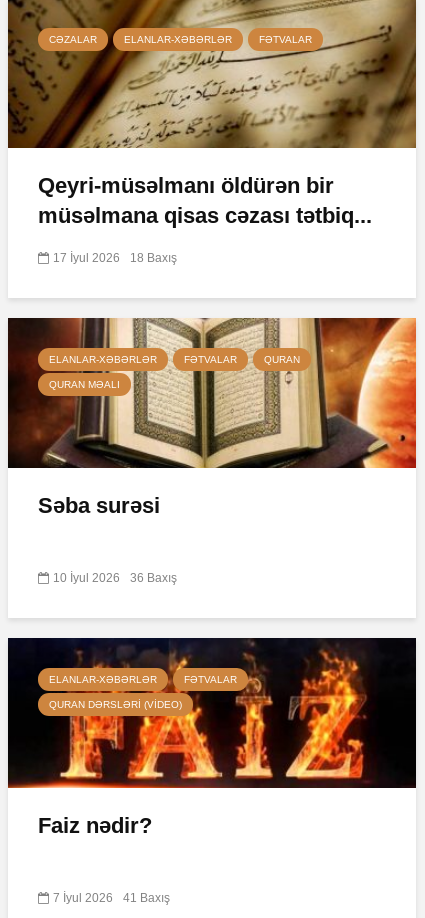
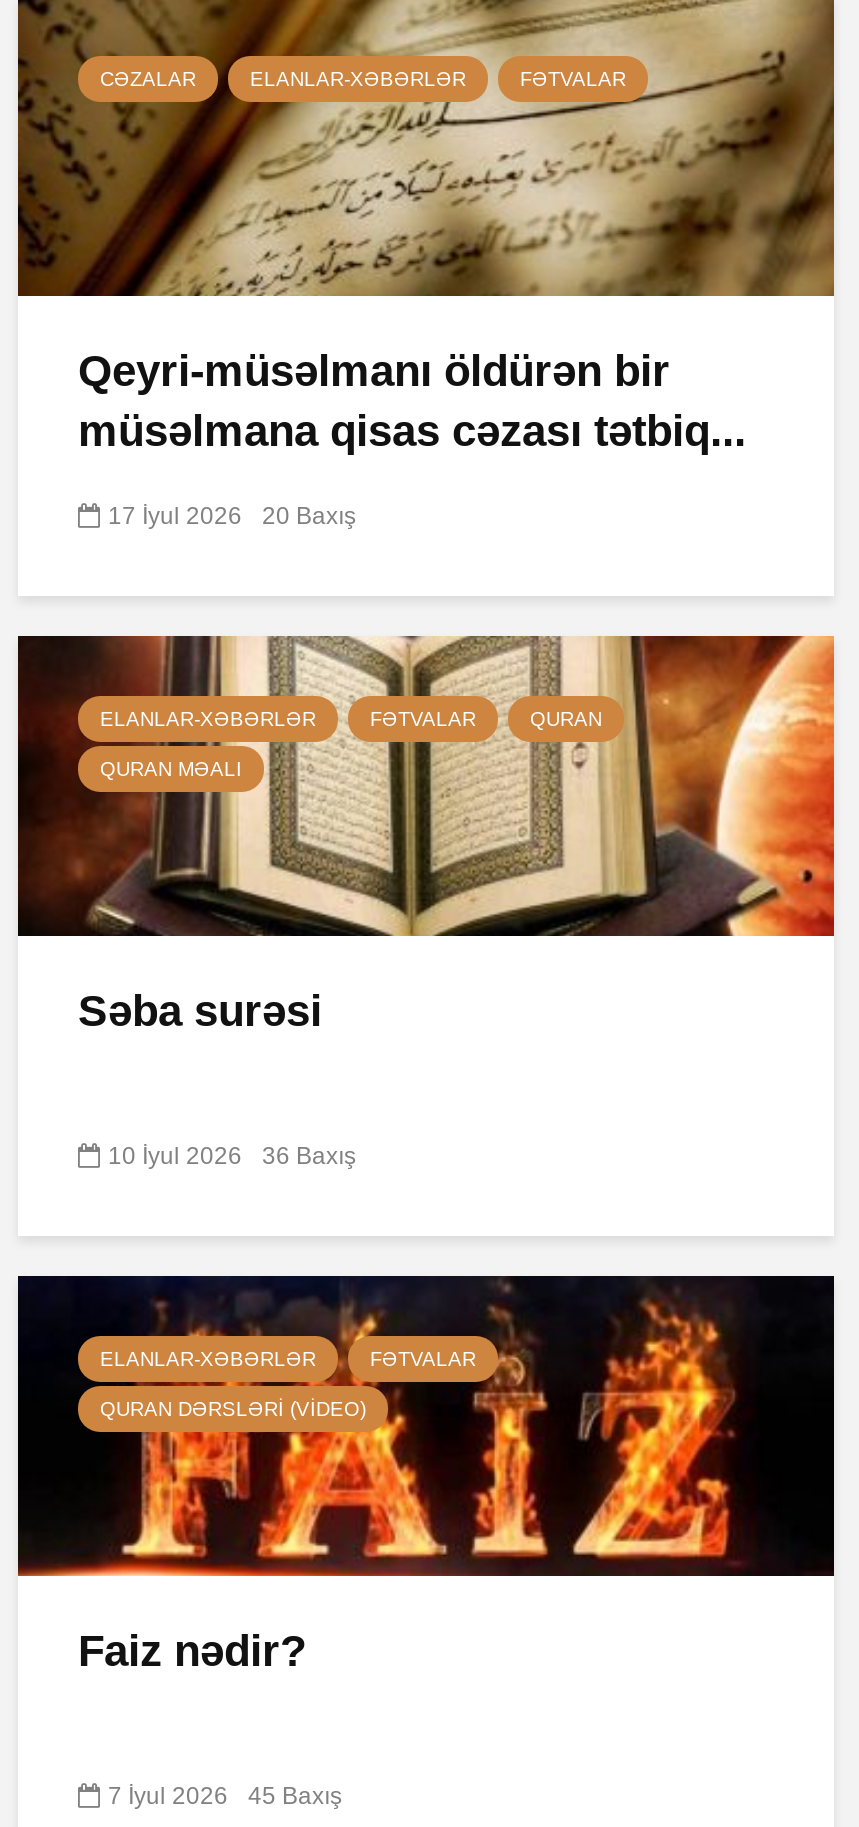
[53,251,177,265] 17 İyul 2026 18 Baxış -> [108,502,356,530] 17 İyul 2026 20 Baxış
[53,891,170,905] 7 İyul 2026 41 Baxış -> [108,1782,342,1810] 7 İyul 2026 45 Baxış

